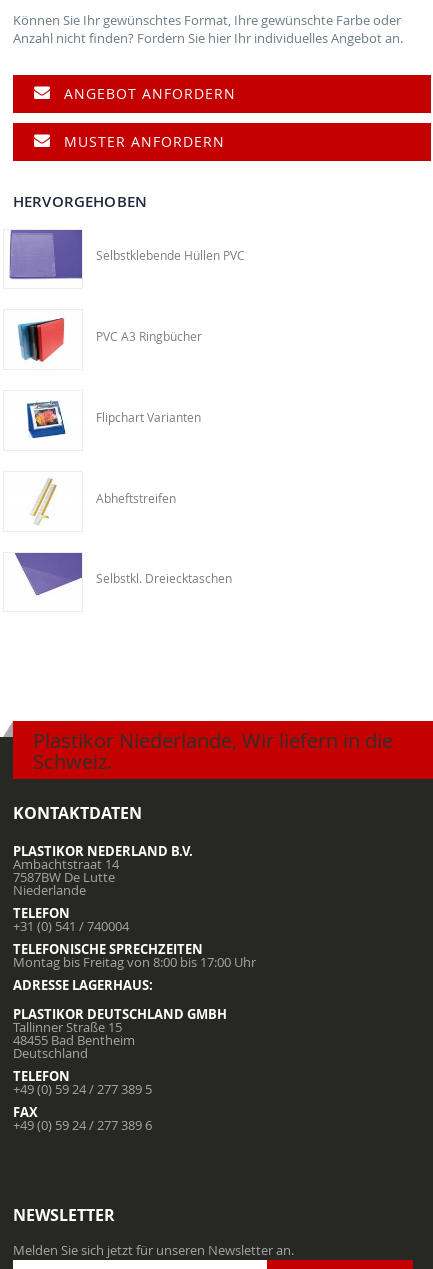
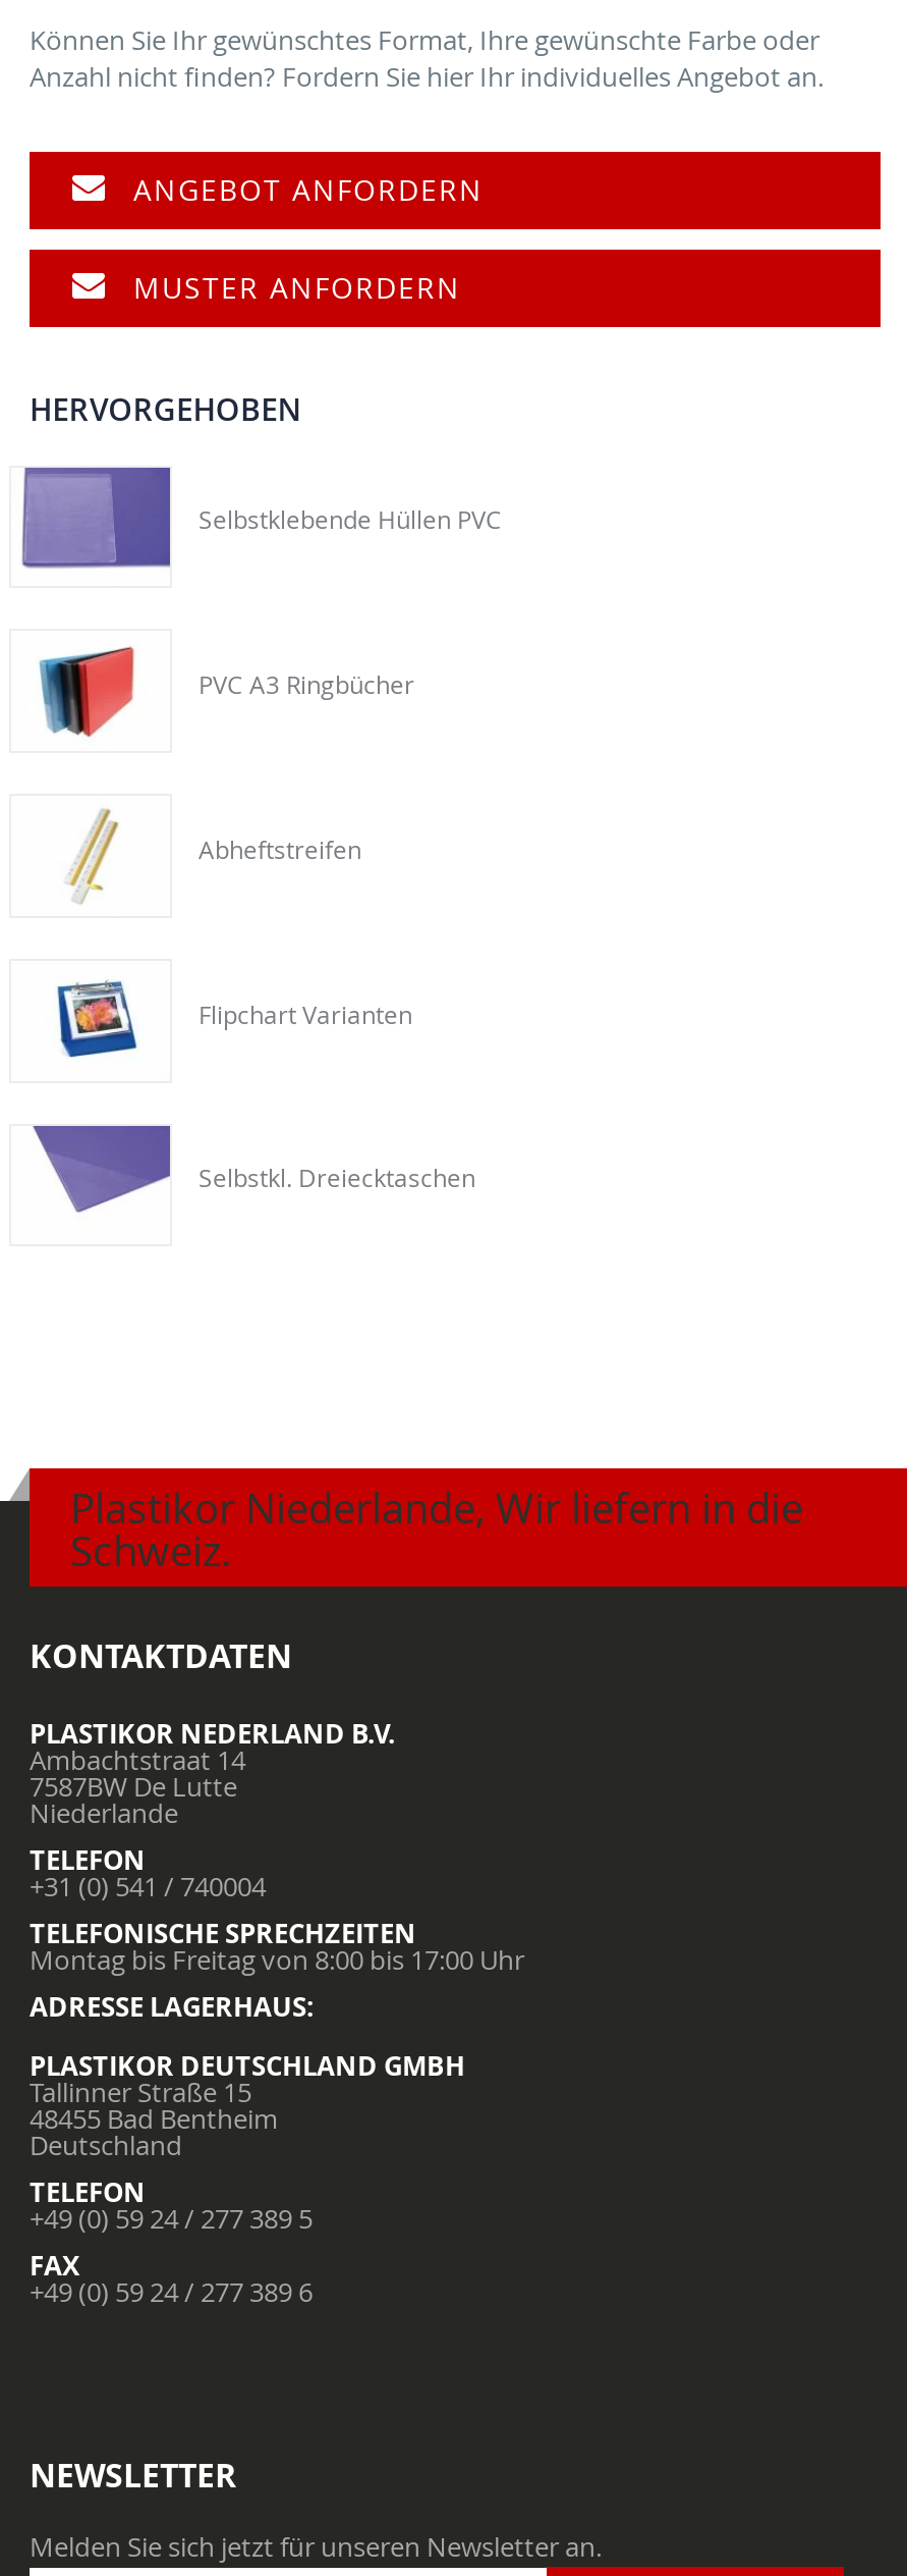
moved [23,399,201,440] -> [50,977,412,1061]: [image] | Flipchart Varianten
moved [27,478,176,525] -> [58,808,361,898]: [image] | Abheftstreifen

